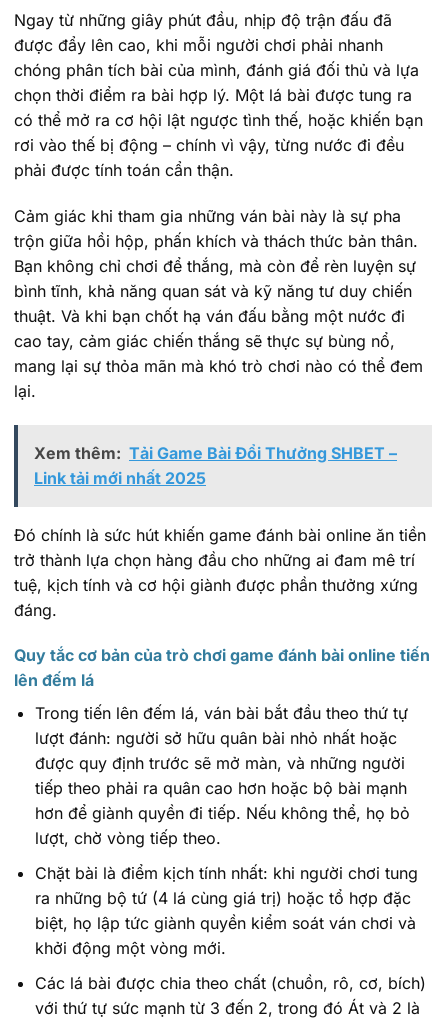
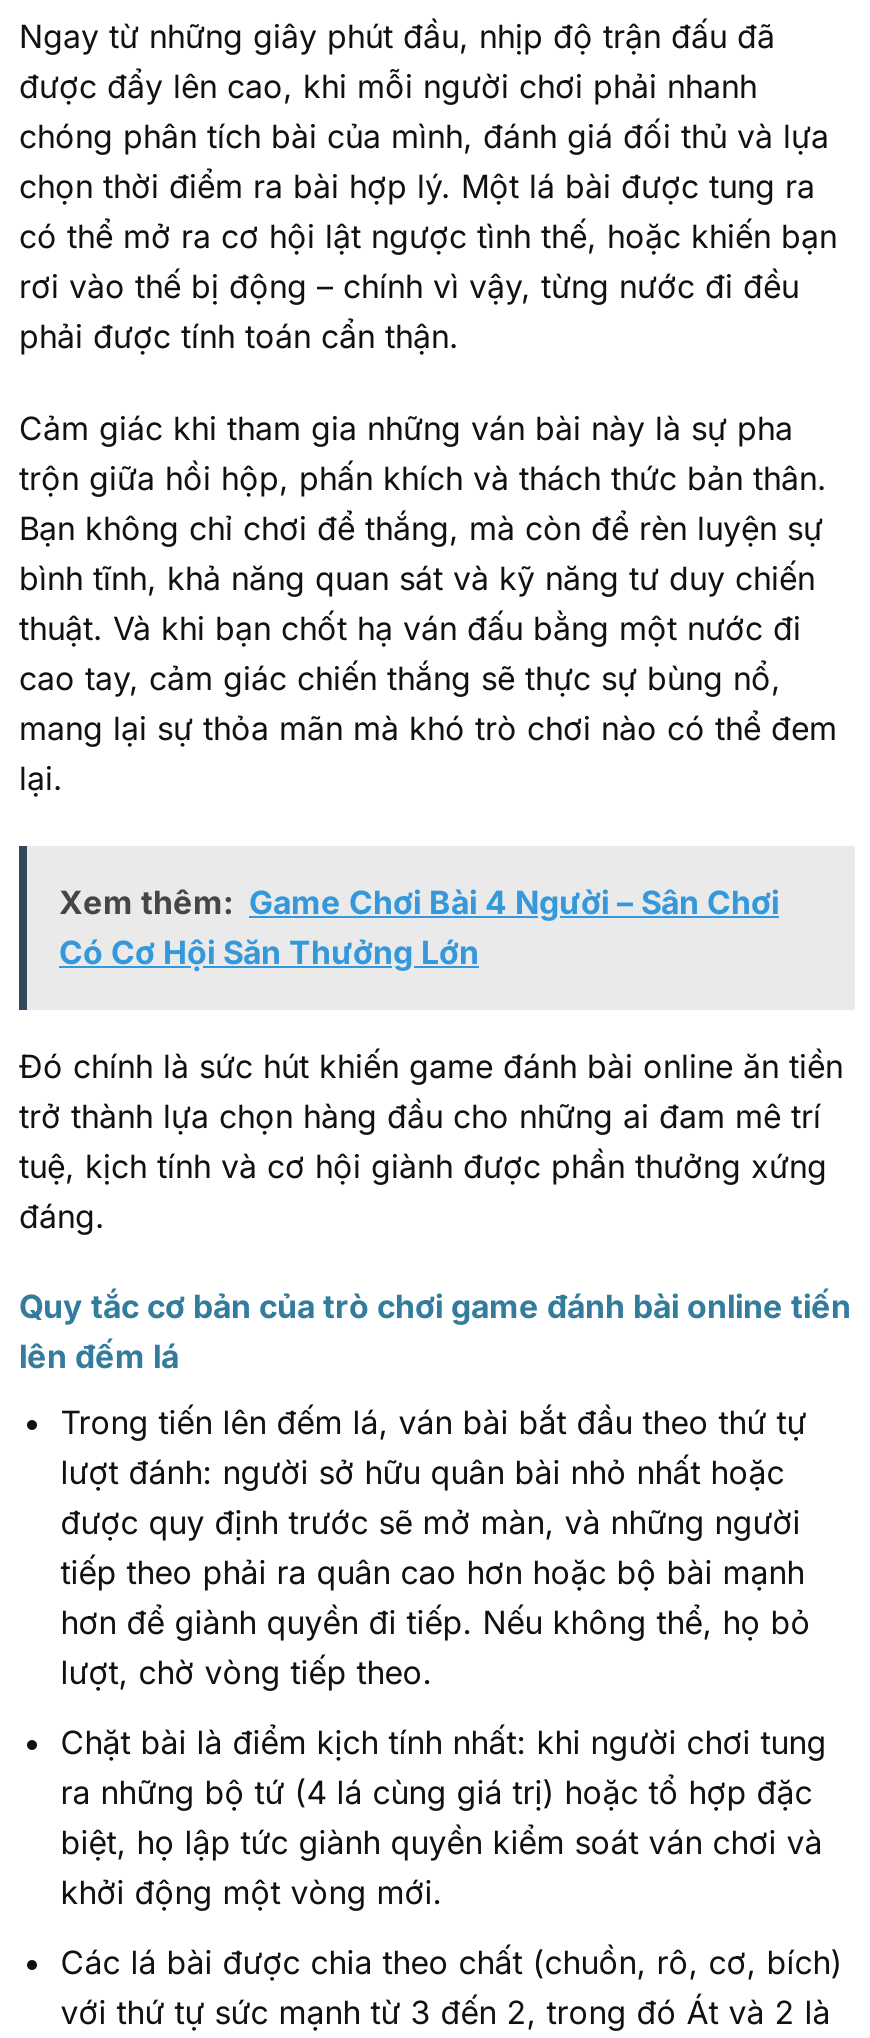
[34,442,397,487] Xem thêm: Tải Game Bài Đổi Thưởng SHBET – | Link tải mới nhất 2025 -> [59,881,779,971] Xem thêm: Game Chơi Bài 4 Người – Sân Chơi | Có Cơ Hội Săn Thưởng Lớn

